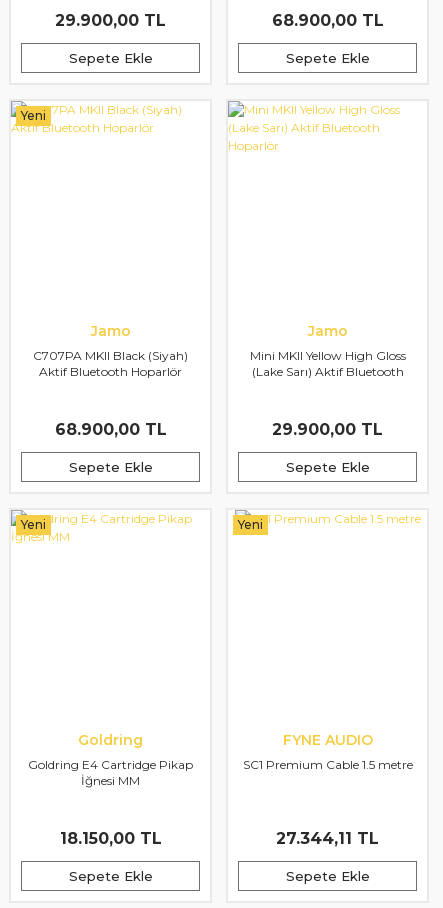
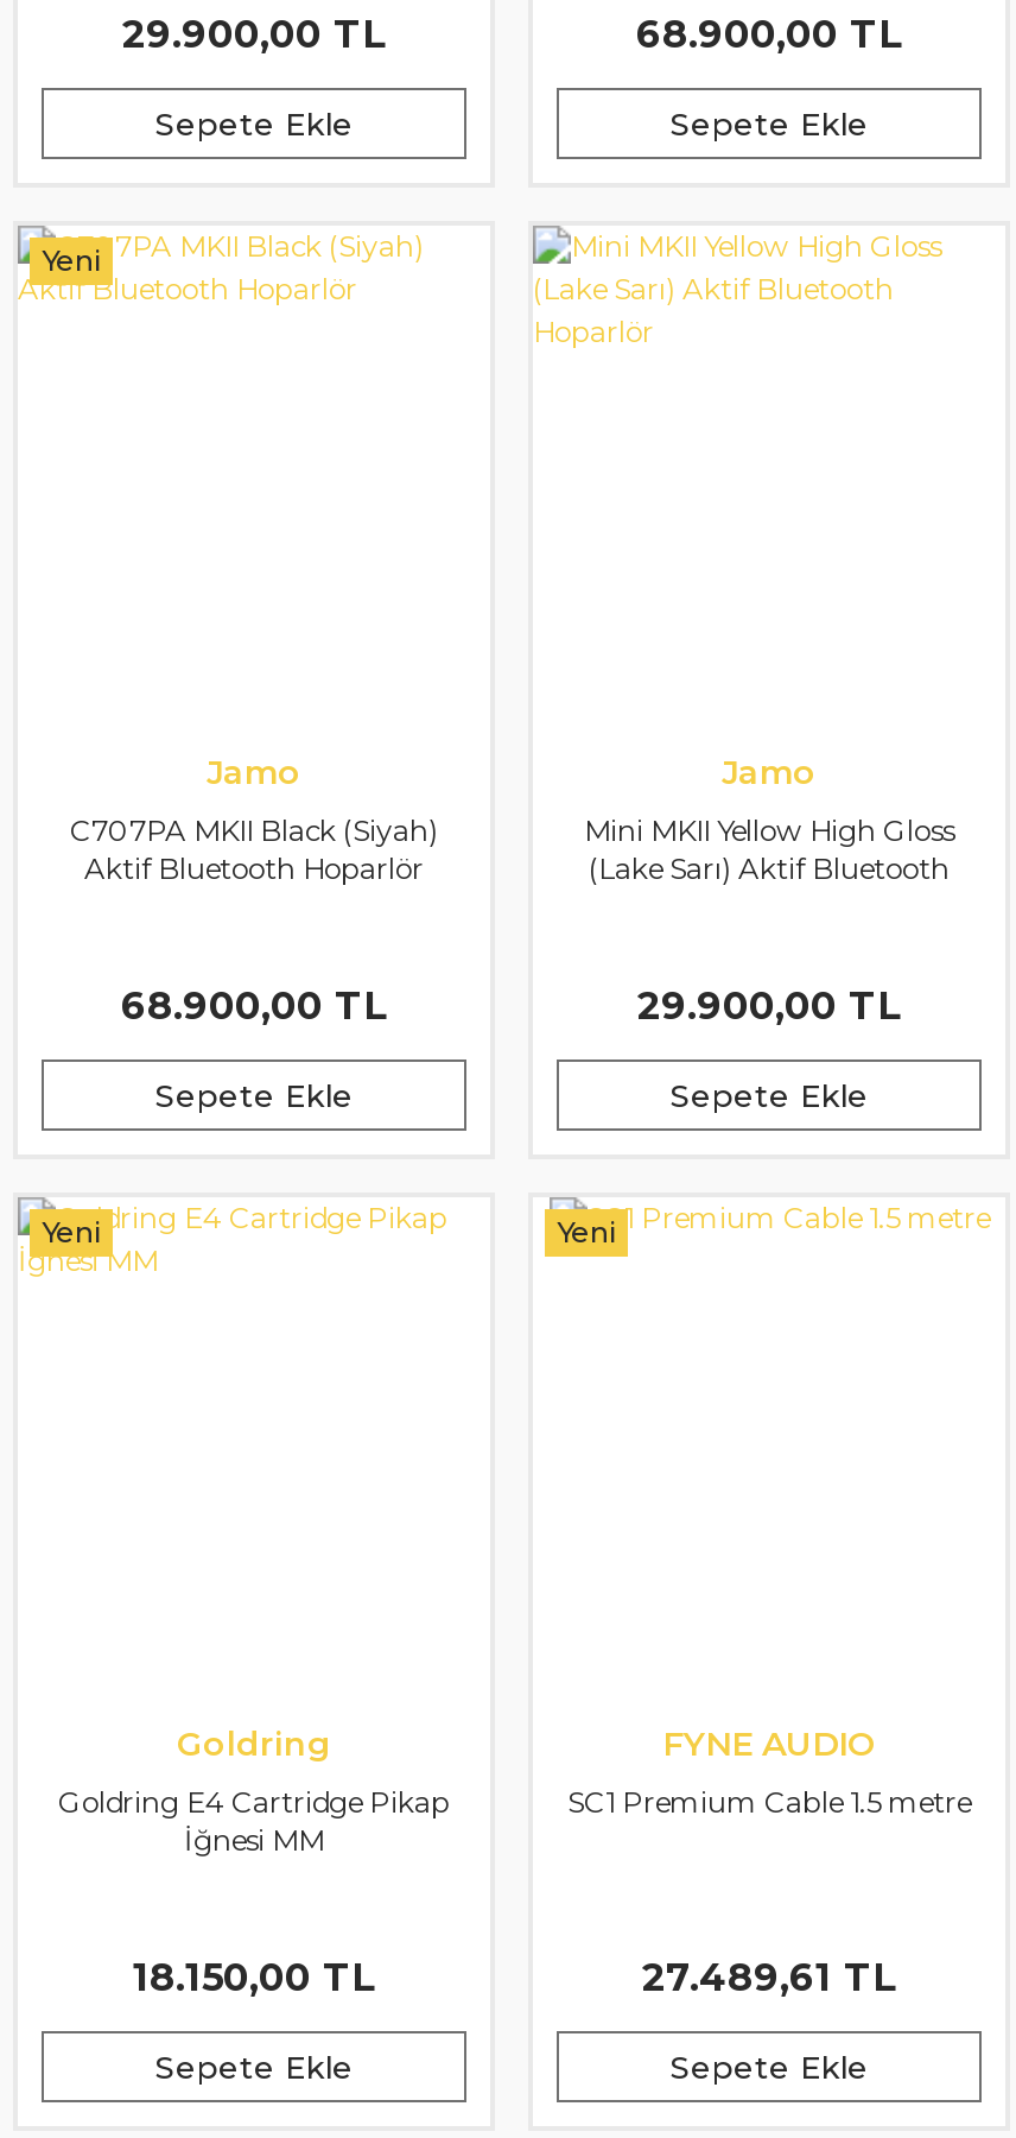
[276,829,379,848] 27.344,11 TL -> [642,1955,896,2000] 27.489,61 TL

